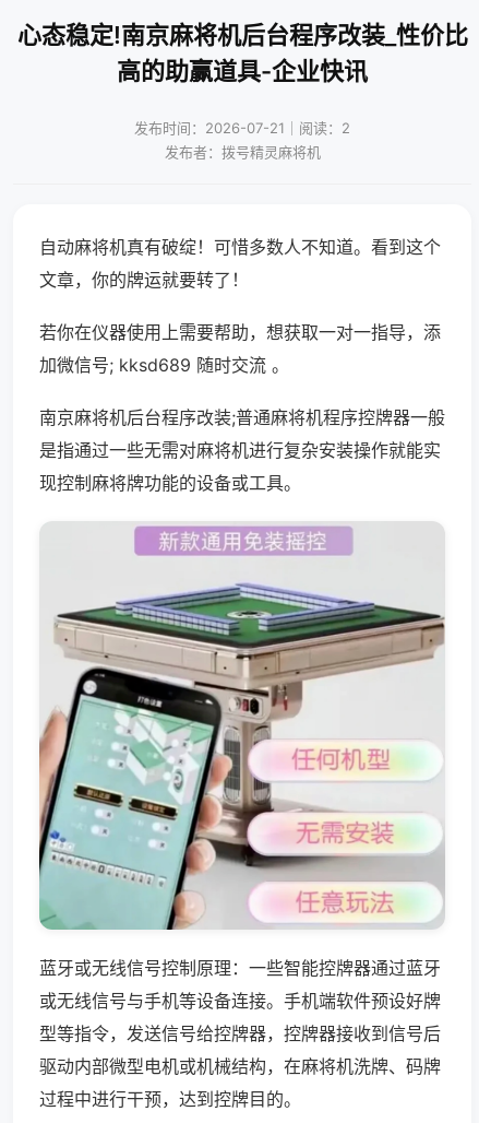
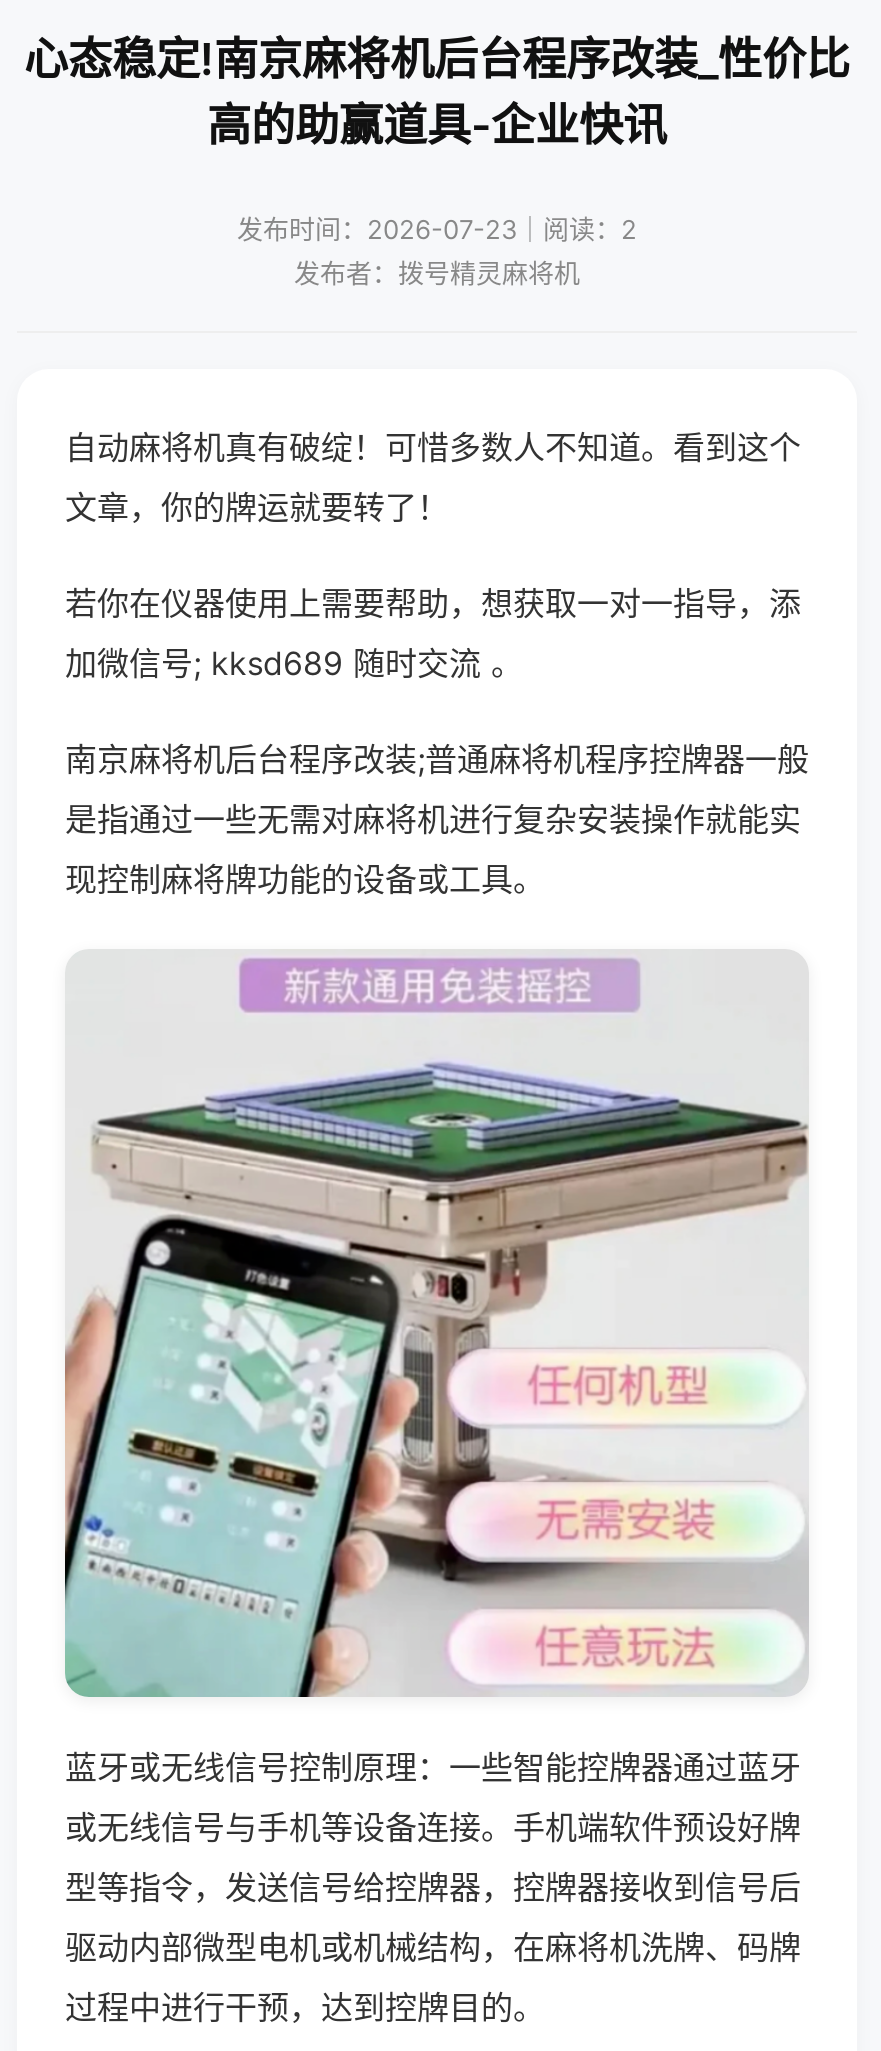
[134,119,350,137] 发布时间：2026-07-21｜阅读：2 -> [237,213,637,245] 发布时间：2026-07-23｜阅读：2

